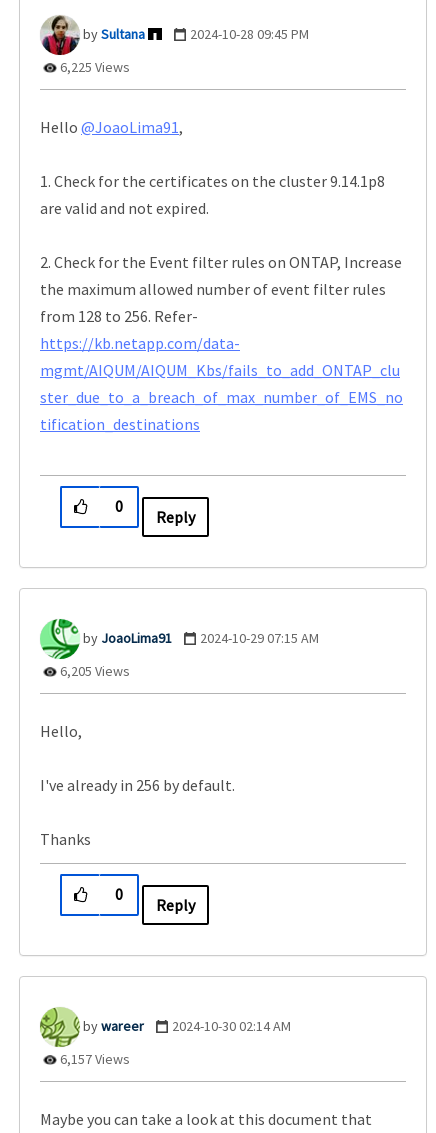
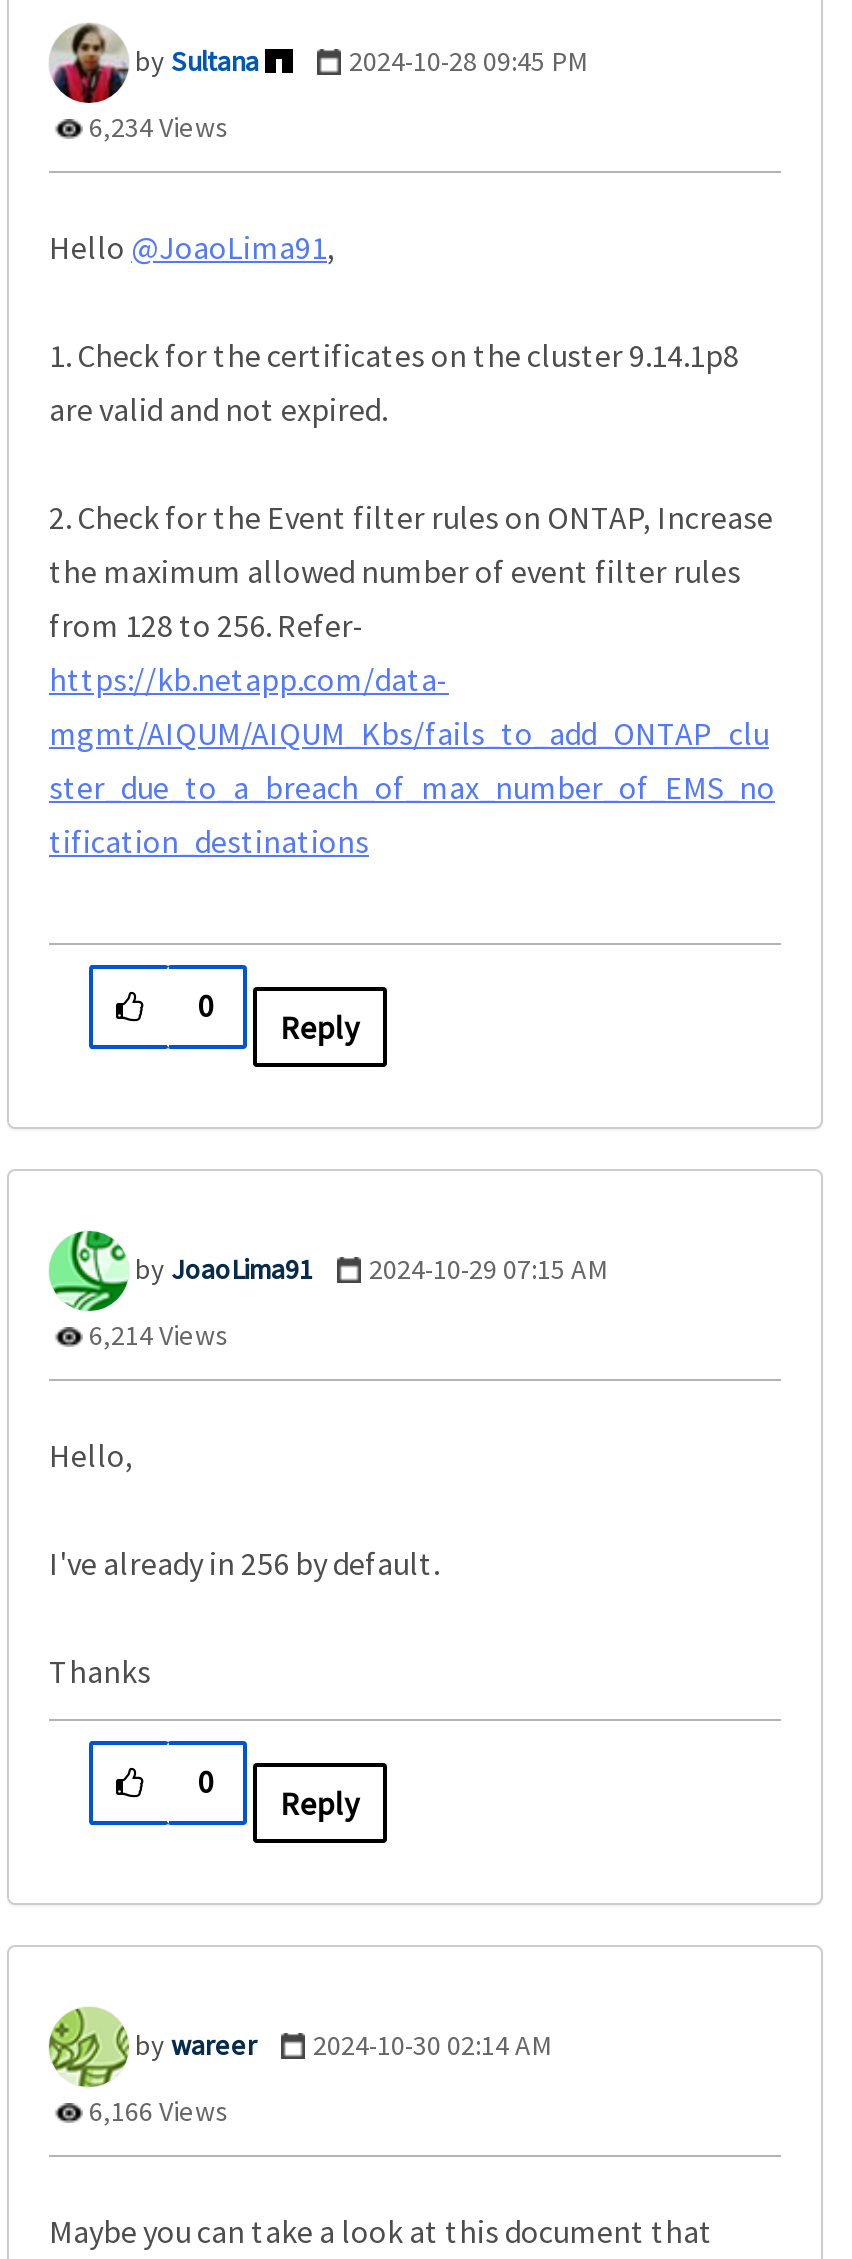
[57,58,130,76] 6,225 Views -> [83,109,229,145] 6,234 Views
[57,662,130,680] 6,205 Views -> [83,1317,229,1353] 6,214 Views
[57,1050,130,1068] 6,157 Views -> [83,2093,229,2129] 6,166 Views

